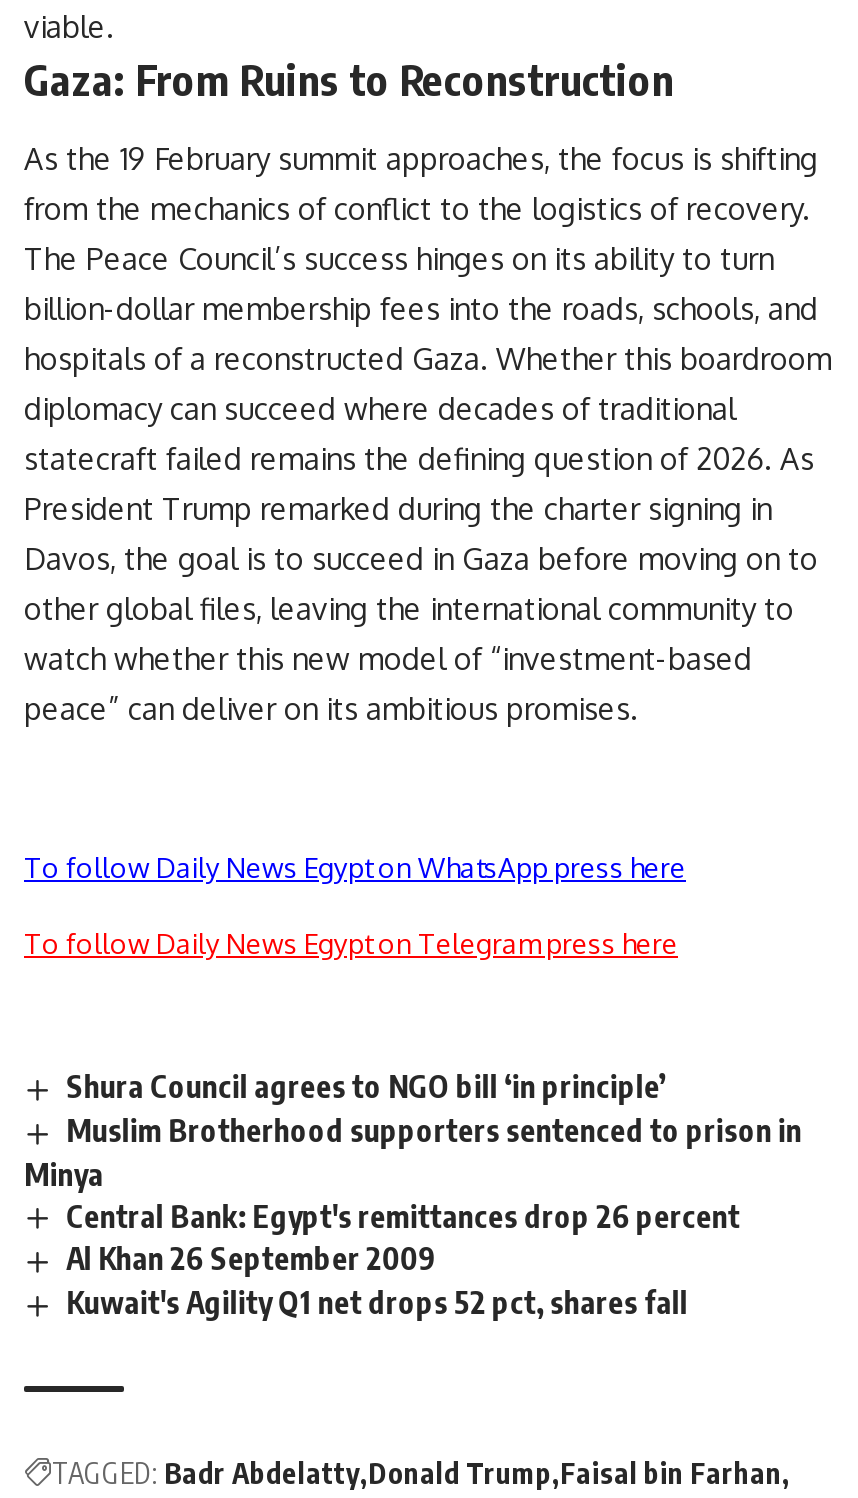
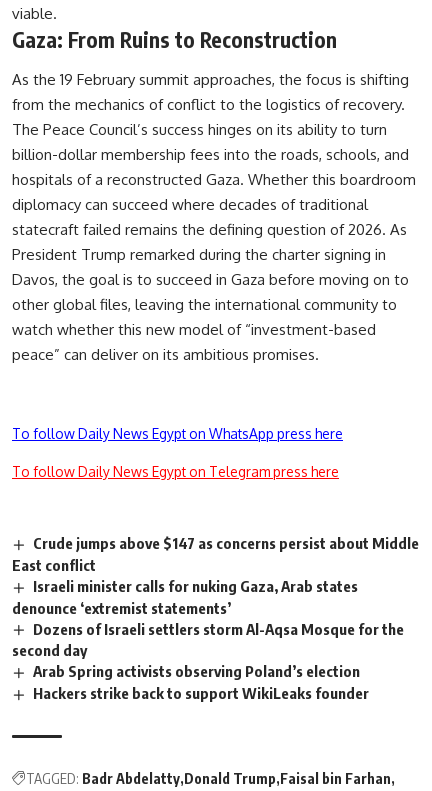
[24,1067,802,1321] Shura Council agrees to NGO bill ‘in principle’ | Muslim Brotherhood supporters sentenced to prison in | Minya | Central Bank: Egypt's remittances drop 26 percent | Al Khan 26 September 2009 | Kuwait's Agility Q1 net drops 52 pct, shares fall -> [12,534,419,702] Crude jumps above $147 as concerns persist about Middle | East conflict | Israeli minister calls for nuking Gaza, Arab states | denounce ‘extremist statements’ | Dozens of Israeli settlers storm Al-Aqsa Mosque for the | second day | Arab Spring activists observing Poland’s election | Hackers strike back to support WikiLeaks founder

